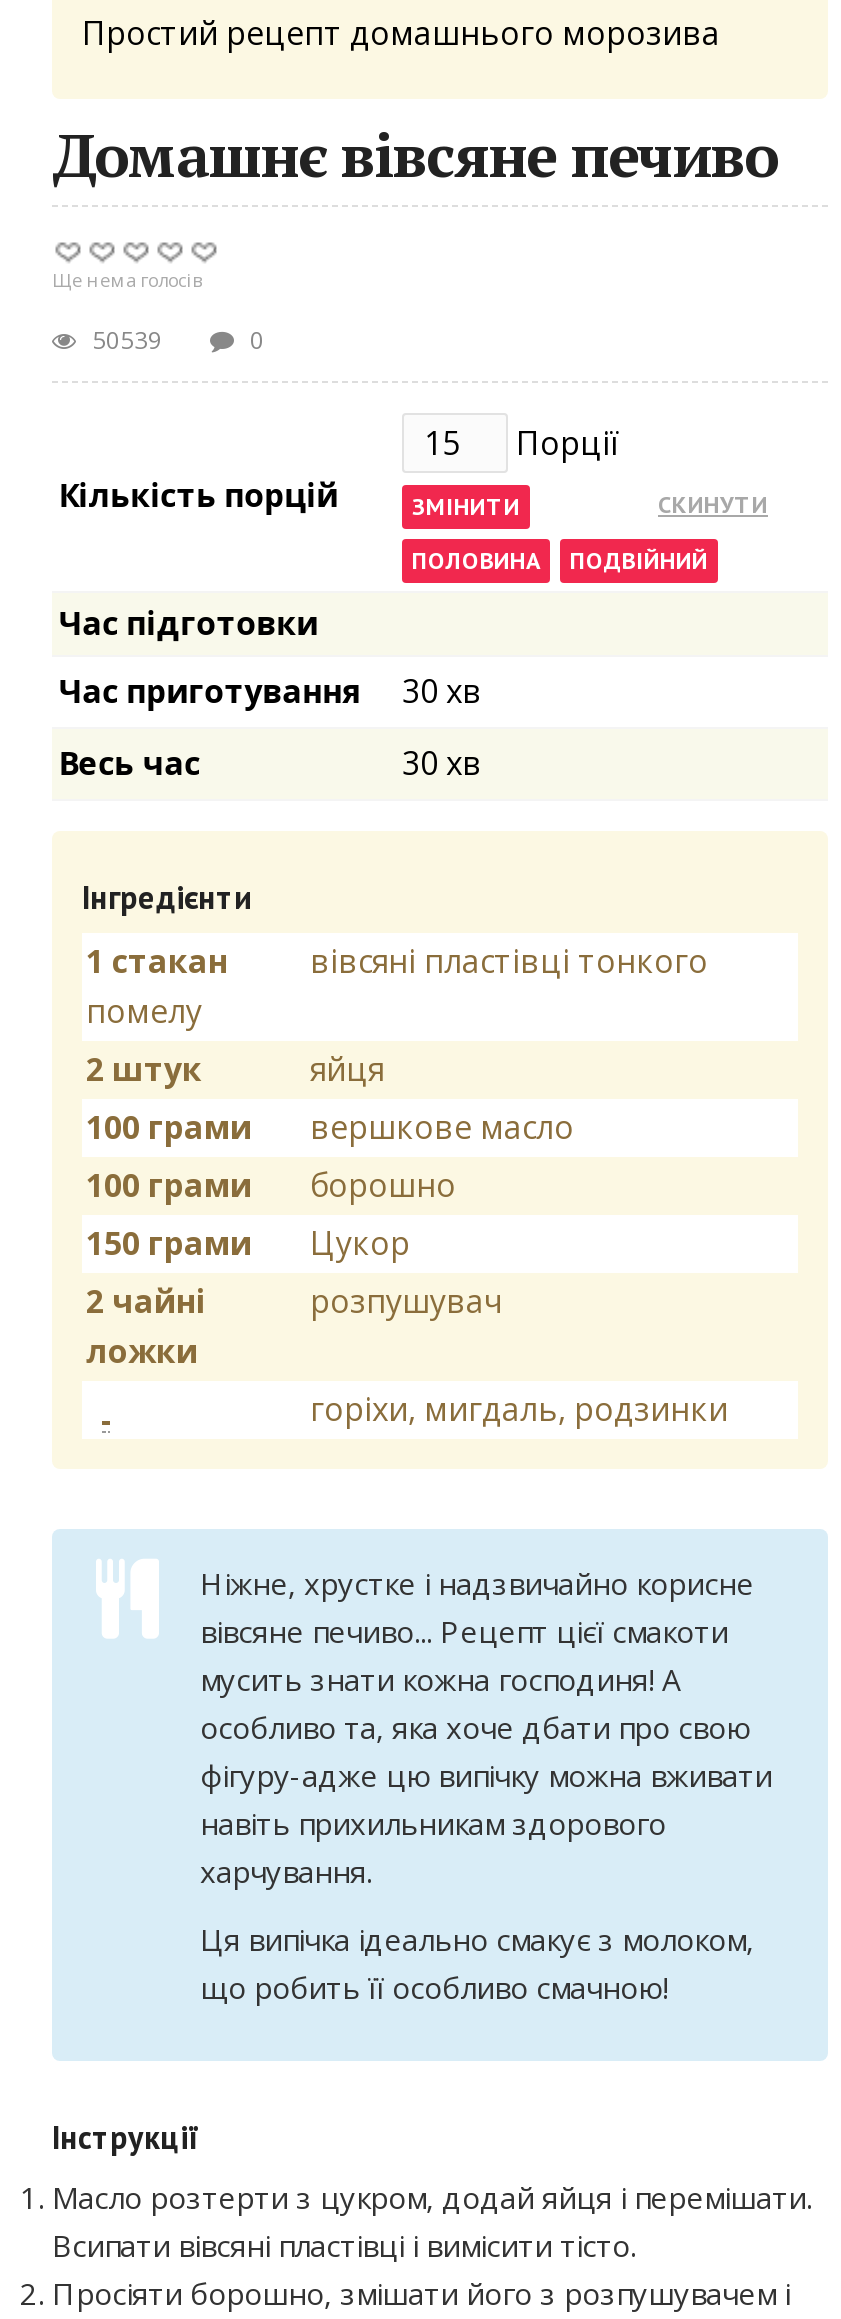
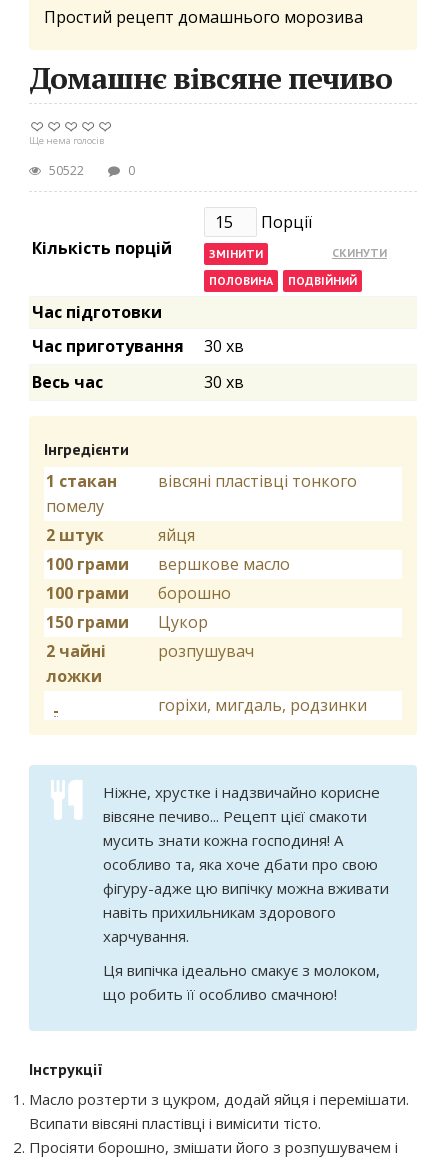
[92,324,162,358] 50539 -> [49,162,84,179] 50522

